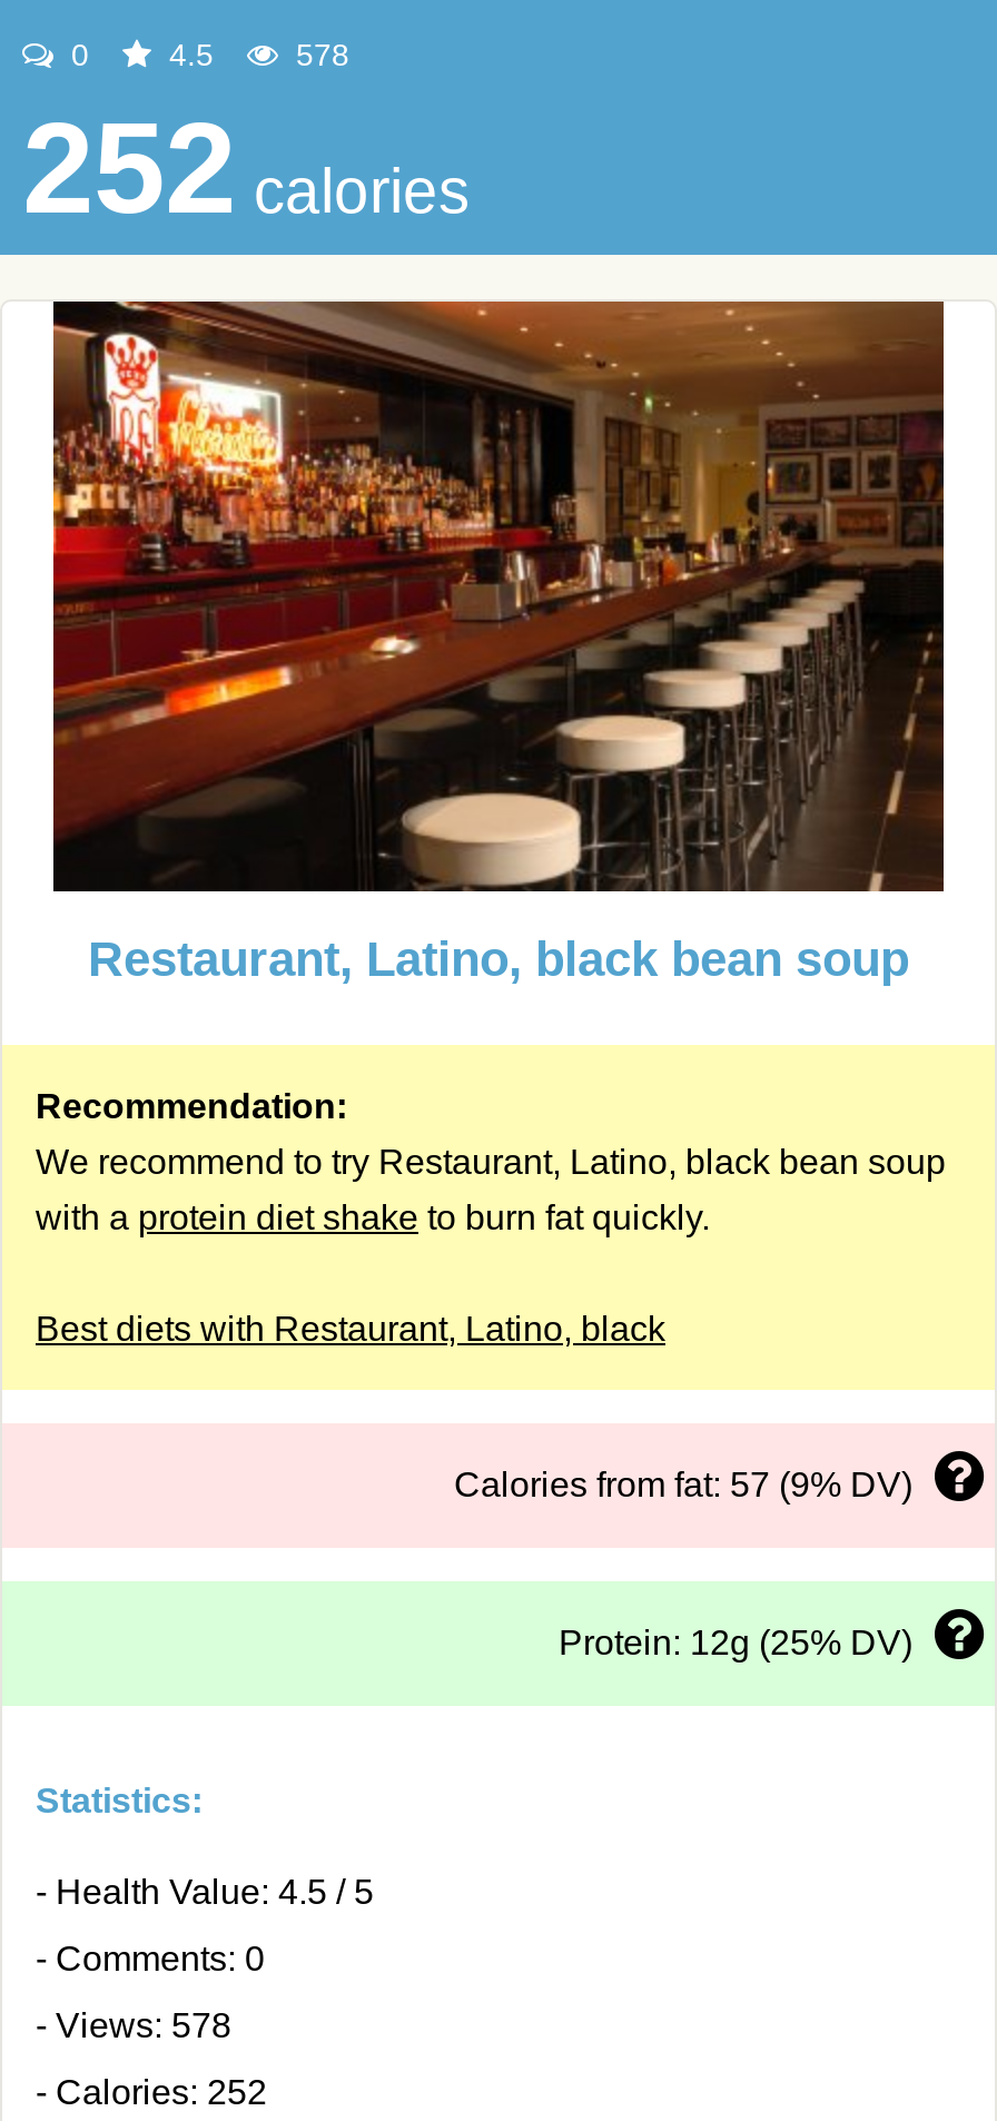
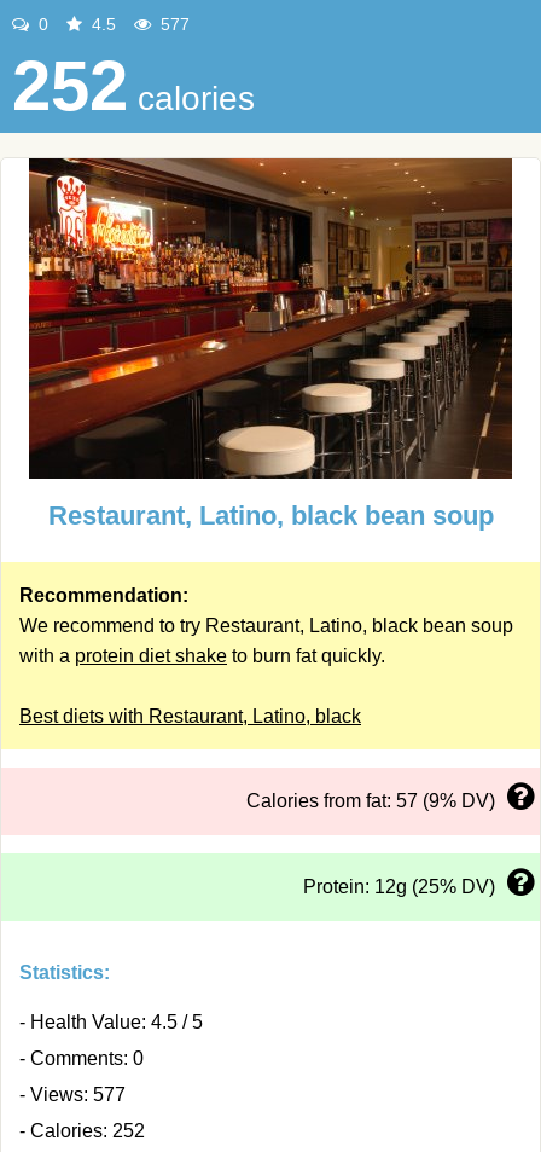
[287,37,349,72] 578 -> [156,15,190,34] 577
[36,2006,231,2044] - Views: 578 -> [19,1084,126,1105] - Views: 577

